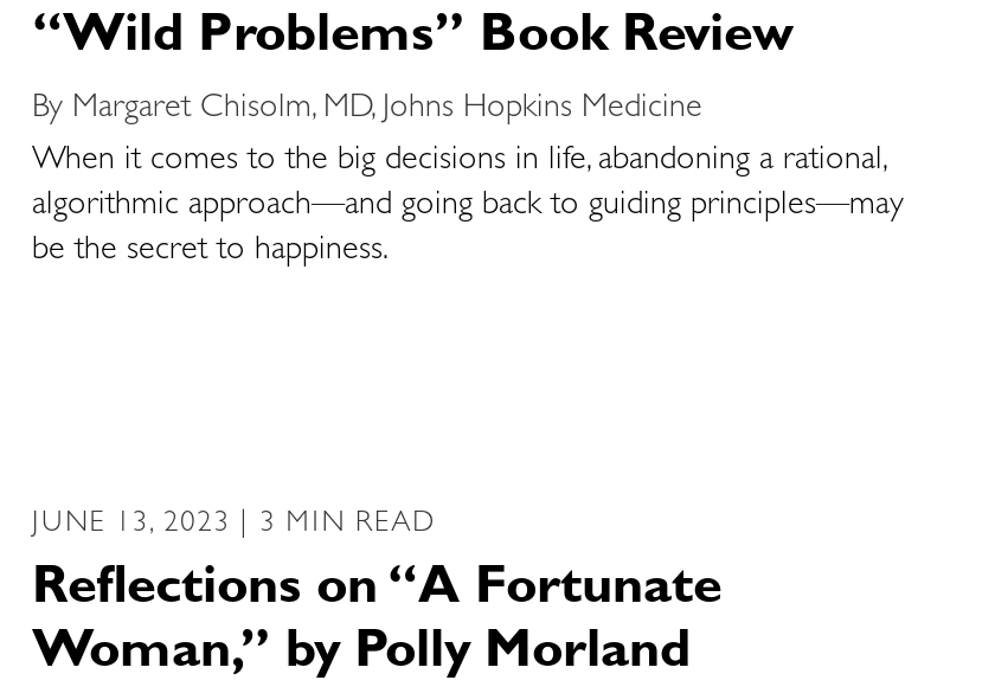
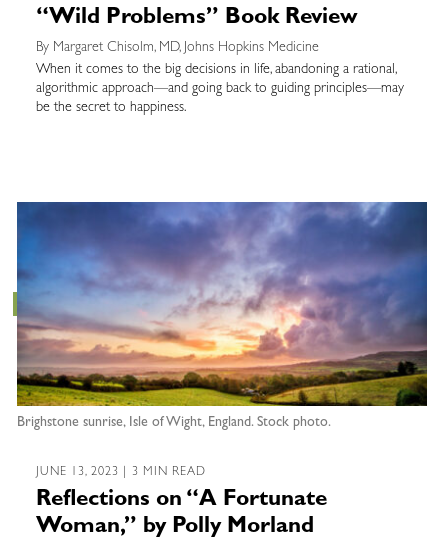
none -> [12,201,428,430] [image] | Brighstone sunrise, Isle of Wight, England. Stock photo.

